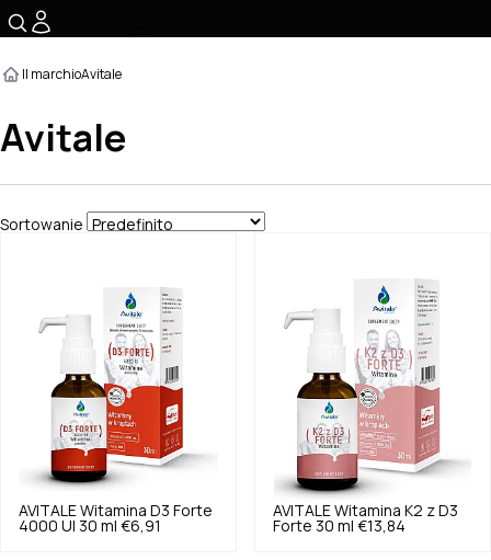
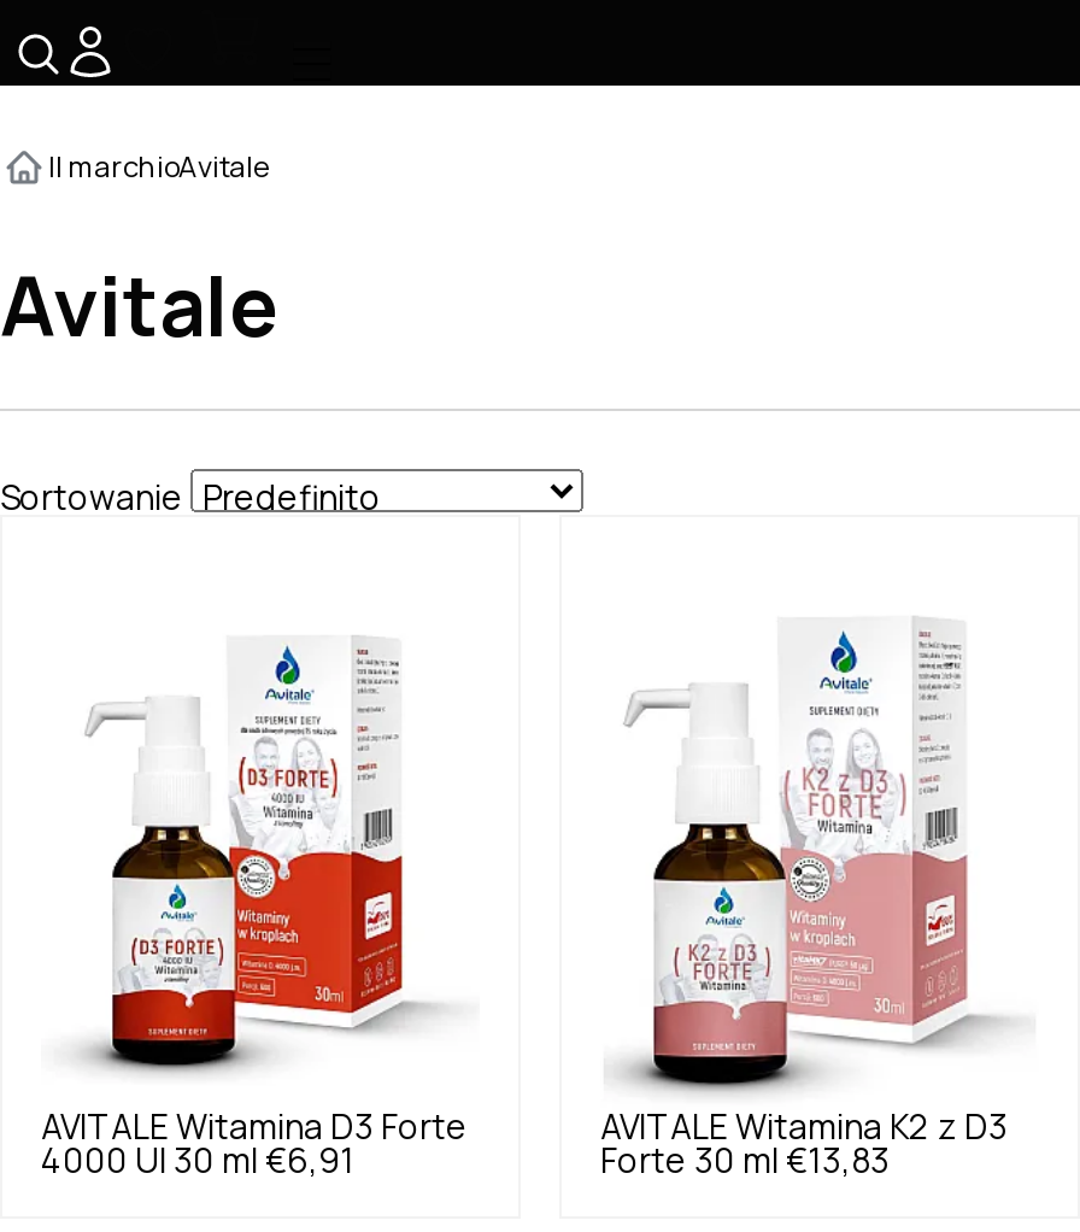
[273,518,406,533] Forte 30 ml €13,84 -> [600,1143,890,1177] Forte 30 ml €13,83

